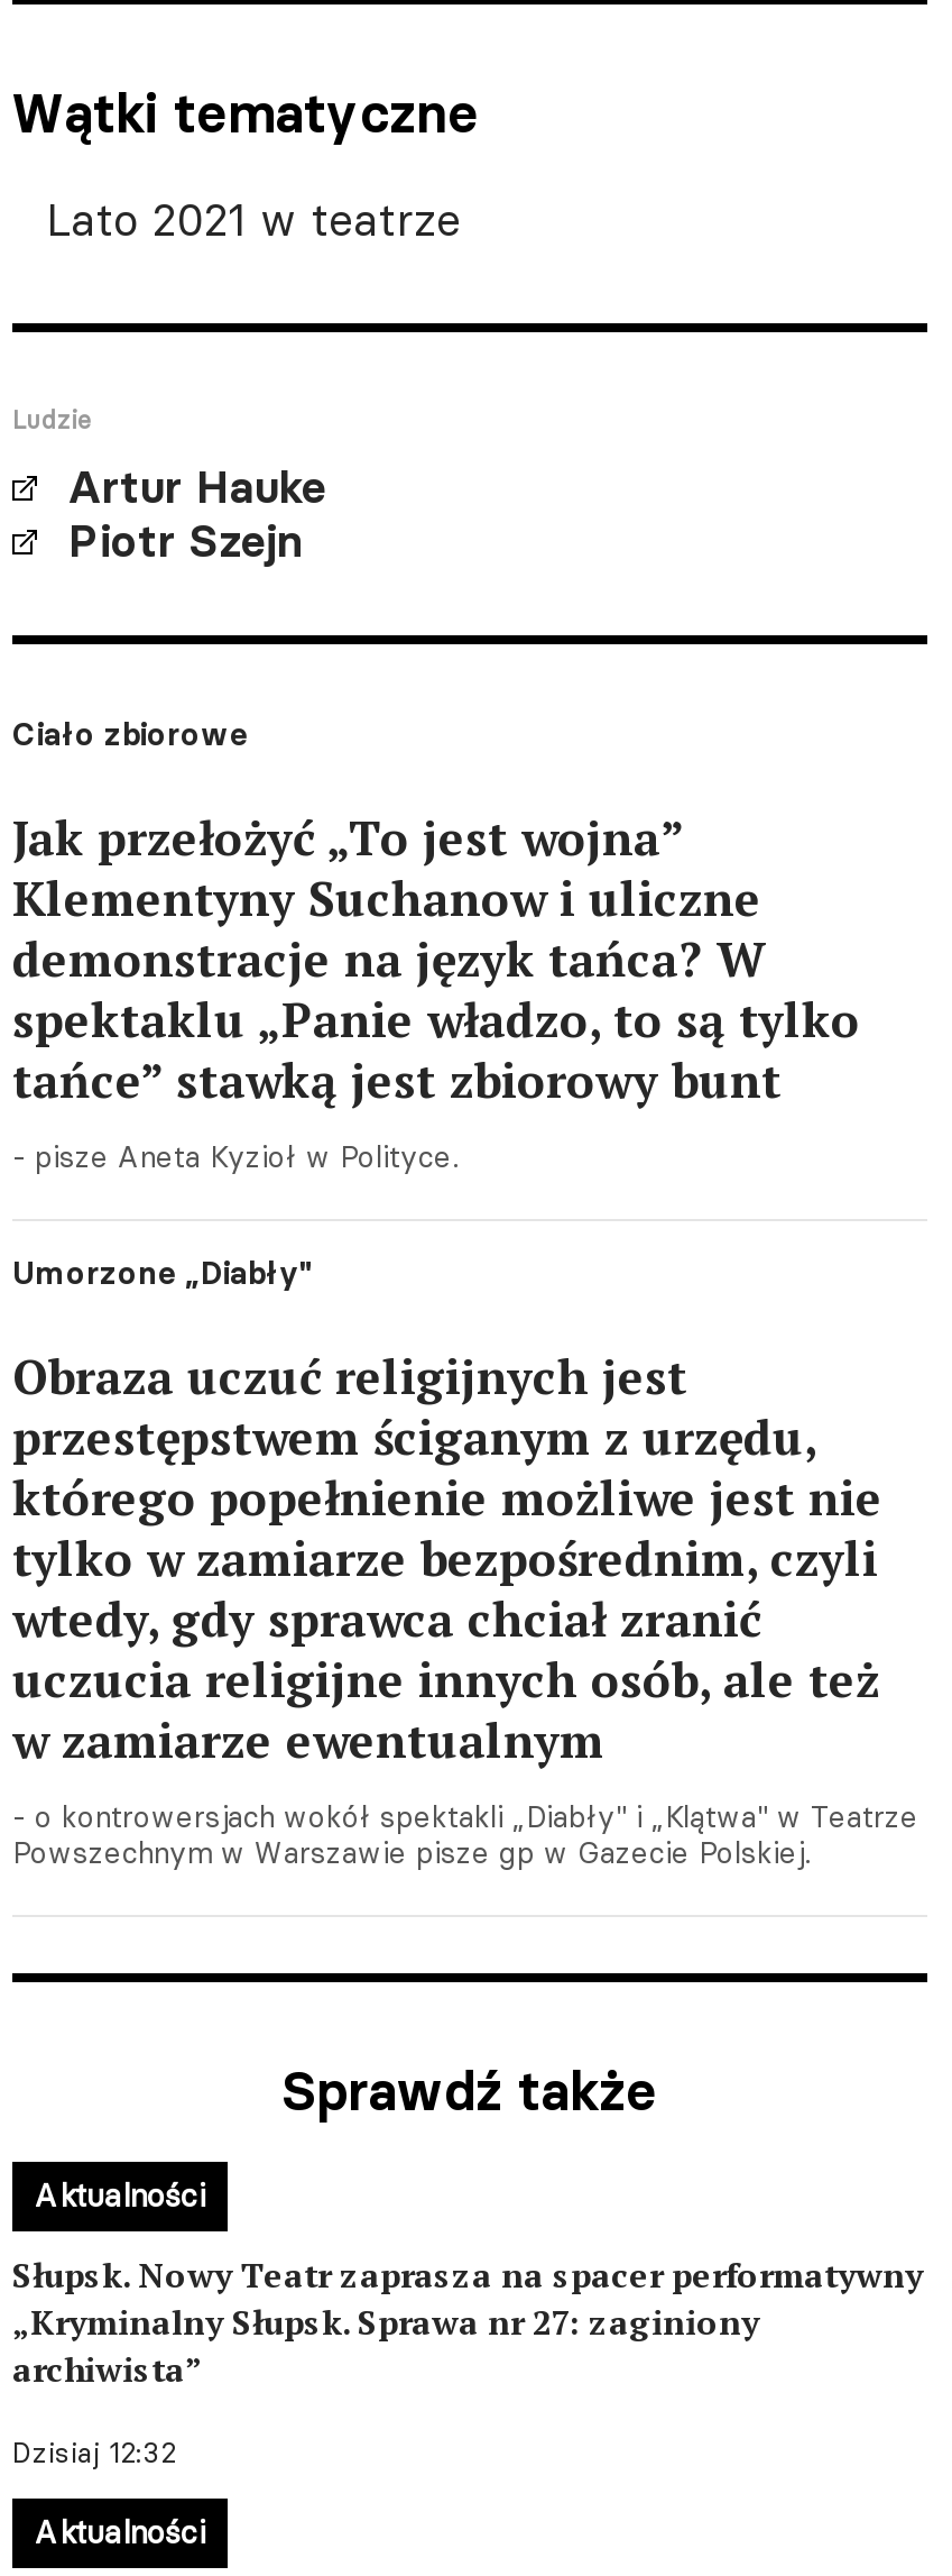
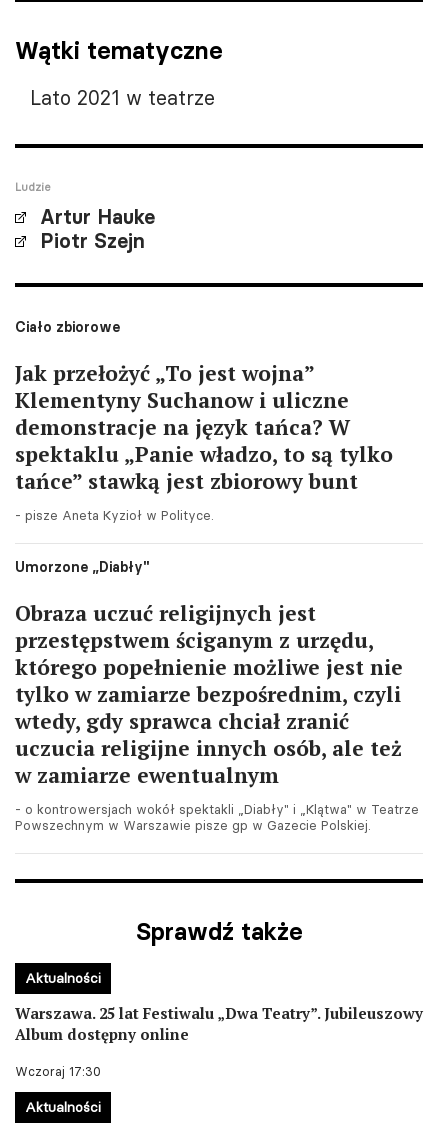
[12,2252,923,2391] Słupsk. Nowy Teatr zaprasza na spacer performatywny | „Kryminalny Słupsk. Sprawa nr 27: zaginiony | archiwista” -> [15,1003,423,1044] Warszawa. 25 lat Festiwalu „Dwa Teatry”. Jubileuszowy | Album dostępny online
[12,2436,176,2469] Dzisiaj 12:32 -> [15,1064,101,1079] Wczoraj 17:30

